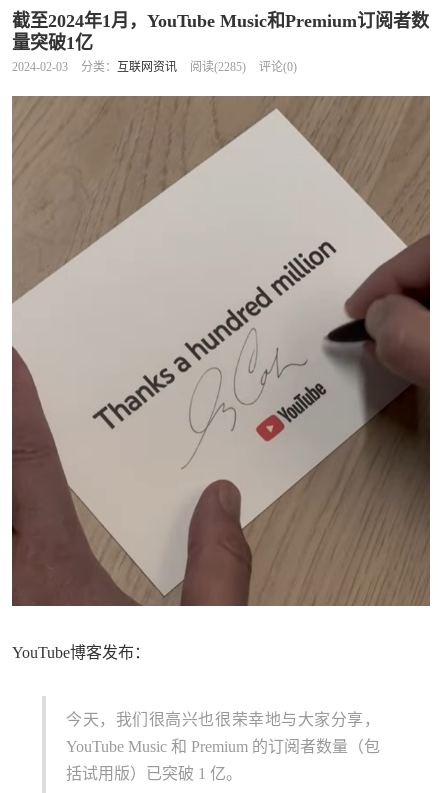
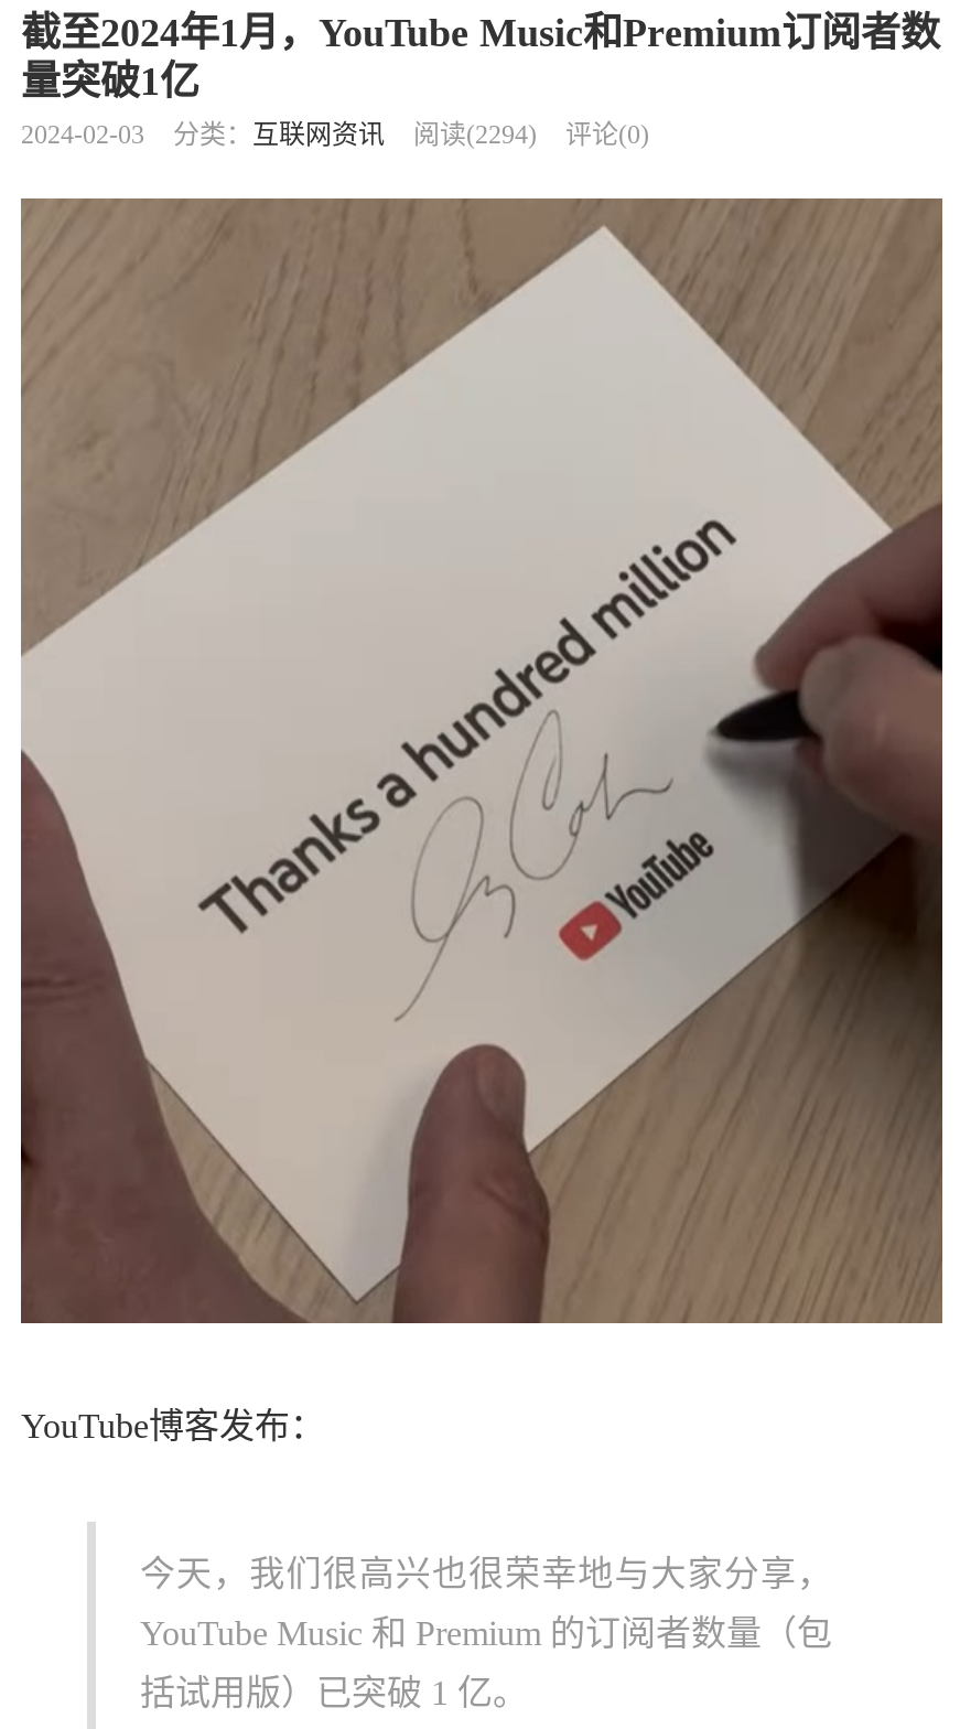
[12,60,297,74] 2024-02-03 分类：互联网资讯 阅读(2285) 评论(0) -> [21,119,649,150] 2024-02-03 分类：互联网资讯 阅读(2294) 评论(0)

